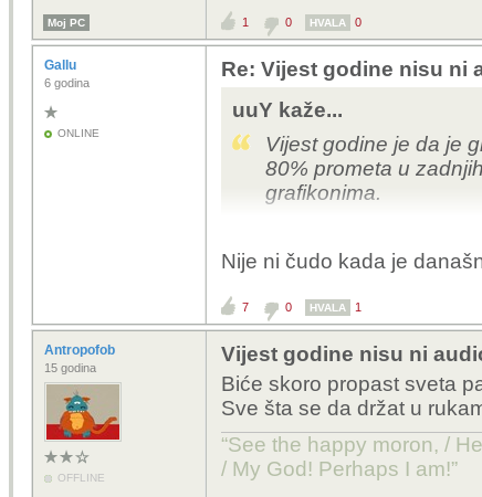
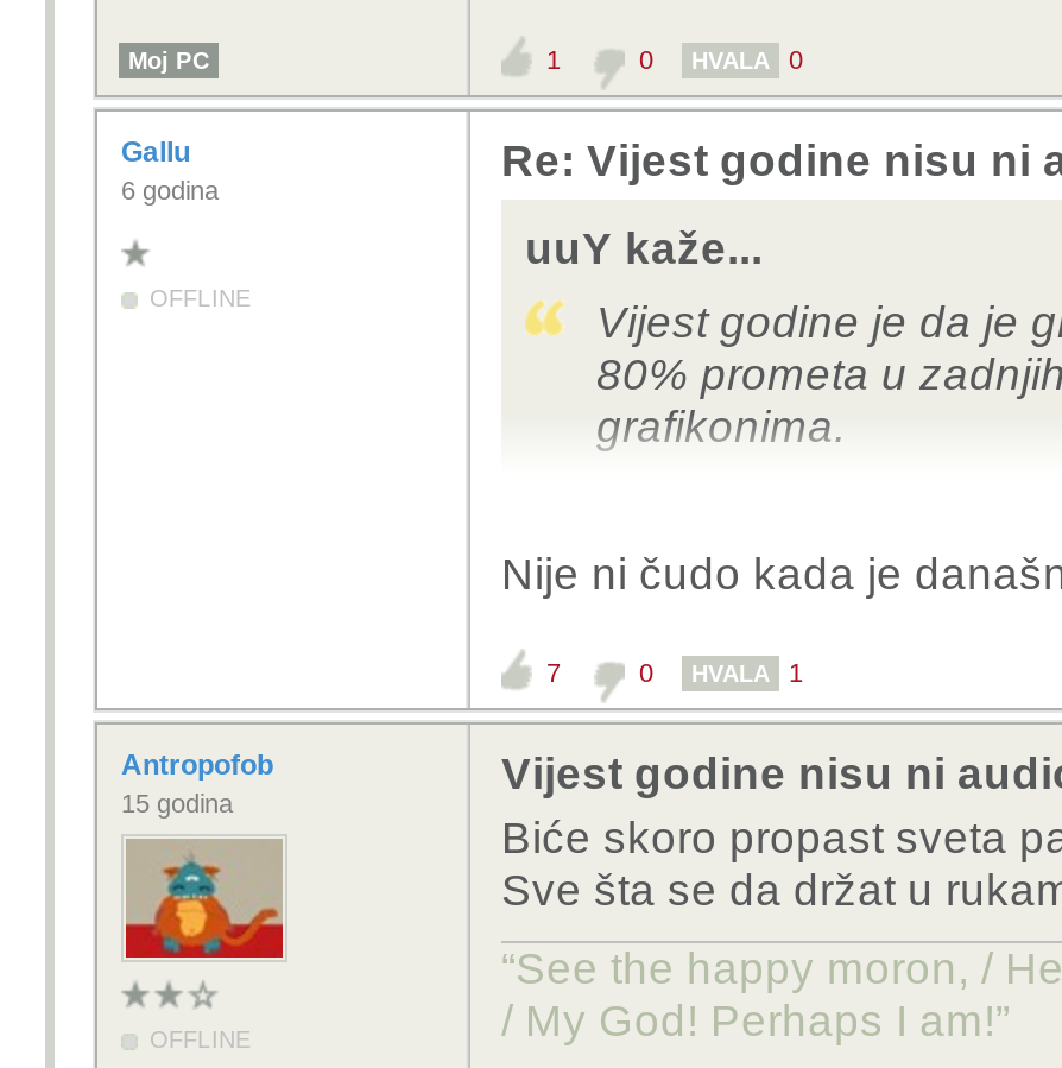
[57,127,99,139] ONLINE -> [150,285,252,311] OFFLINE

